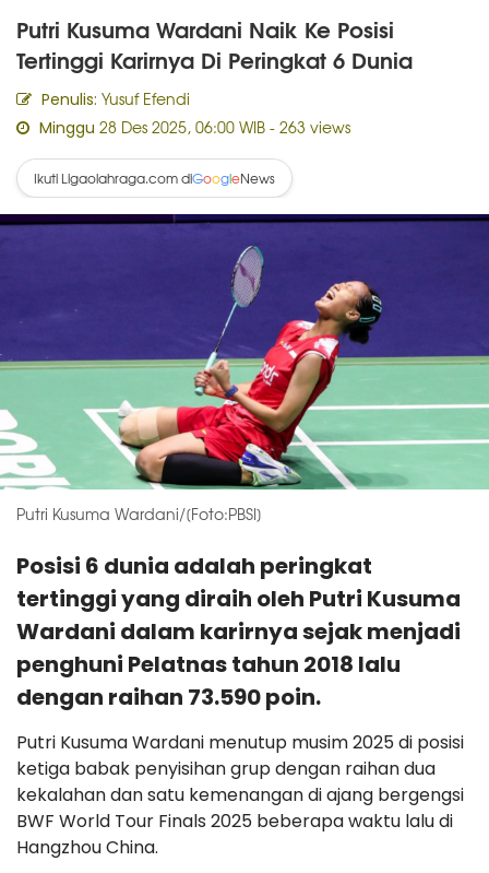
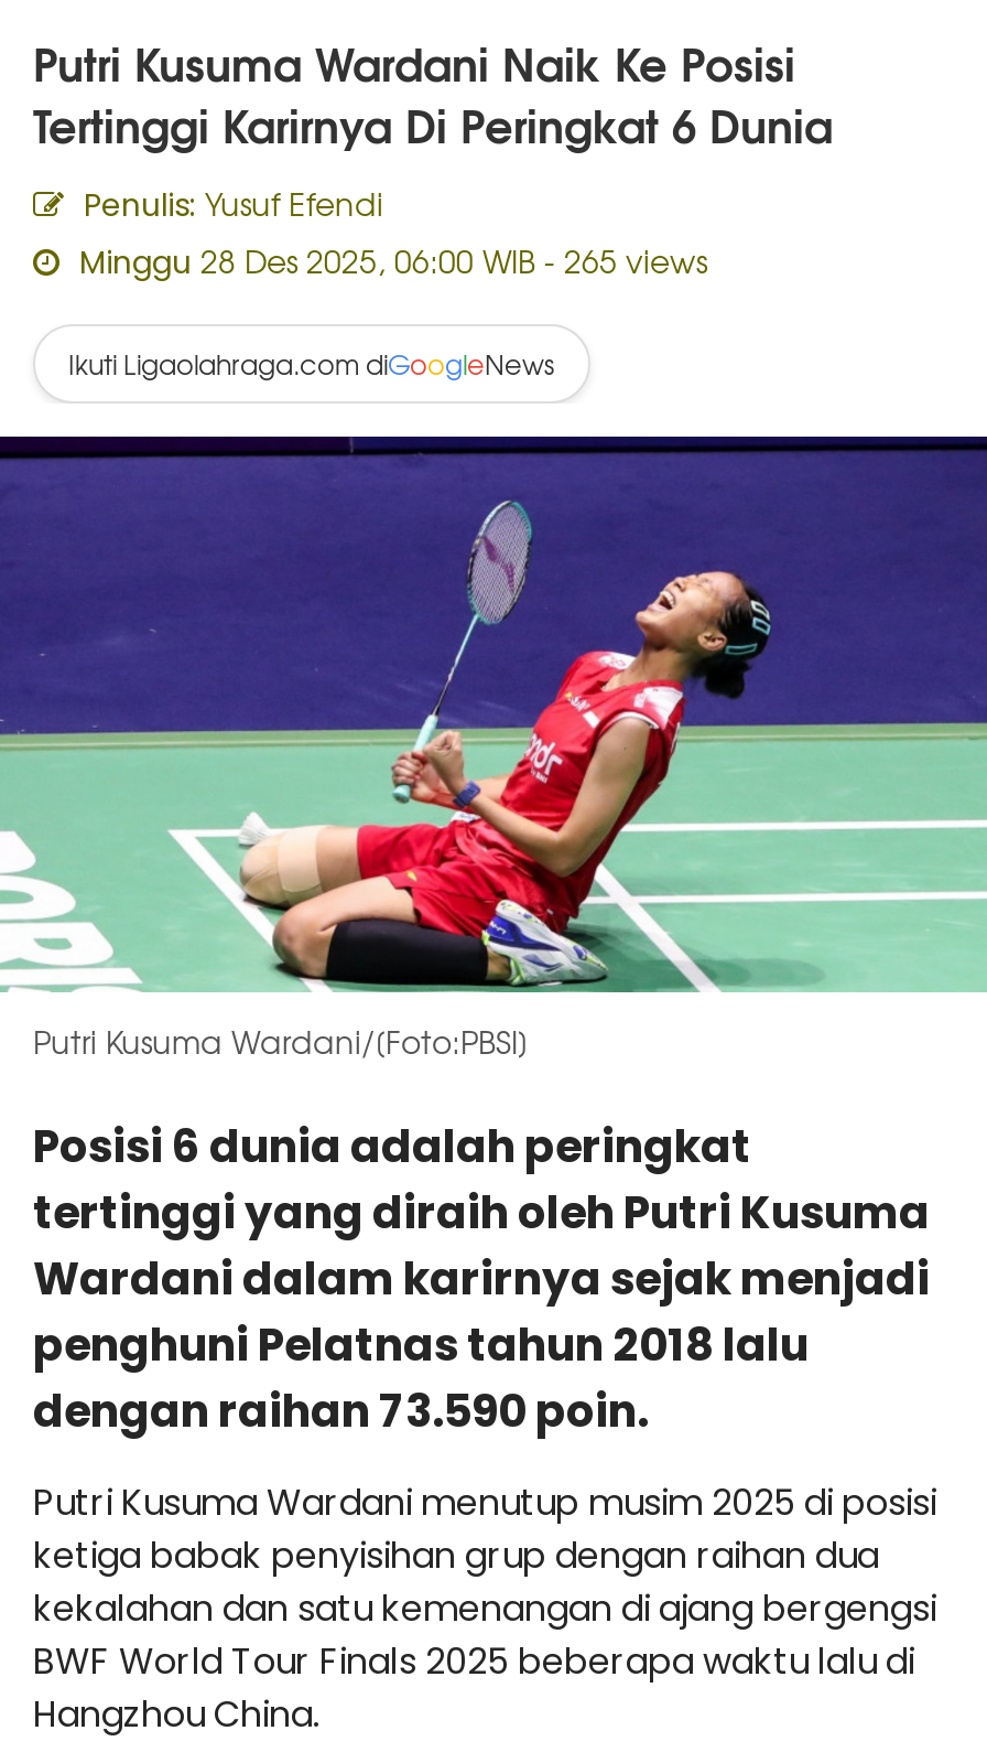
[35,116,350,138] Minggu 28 Des 2025, 06:00 WIB - 263 views -> [70,238,707,282] Minggu 28 Des 2025, 06:00 WIB - 265 views

